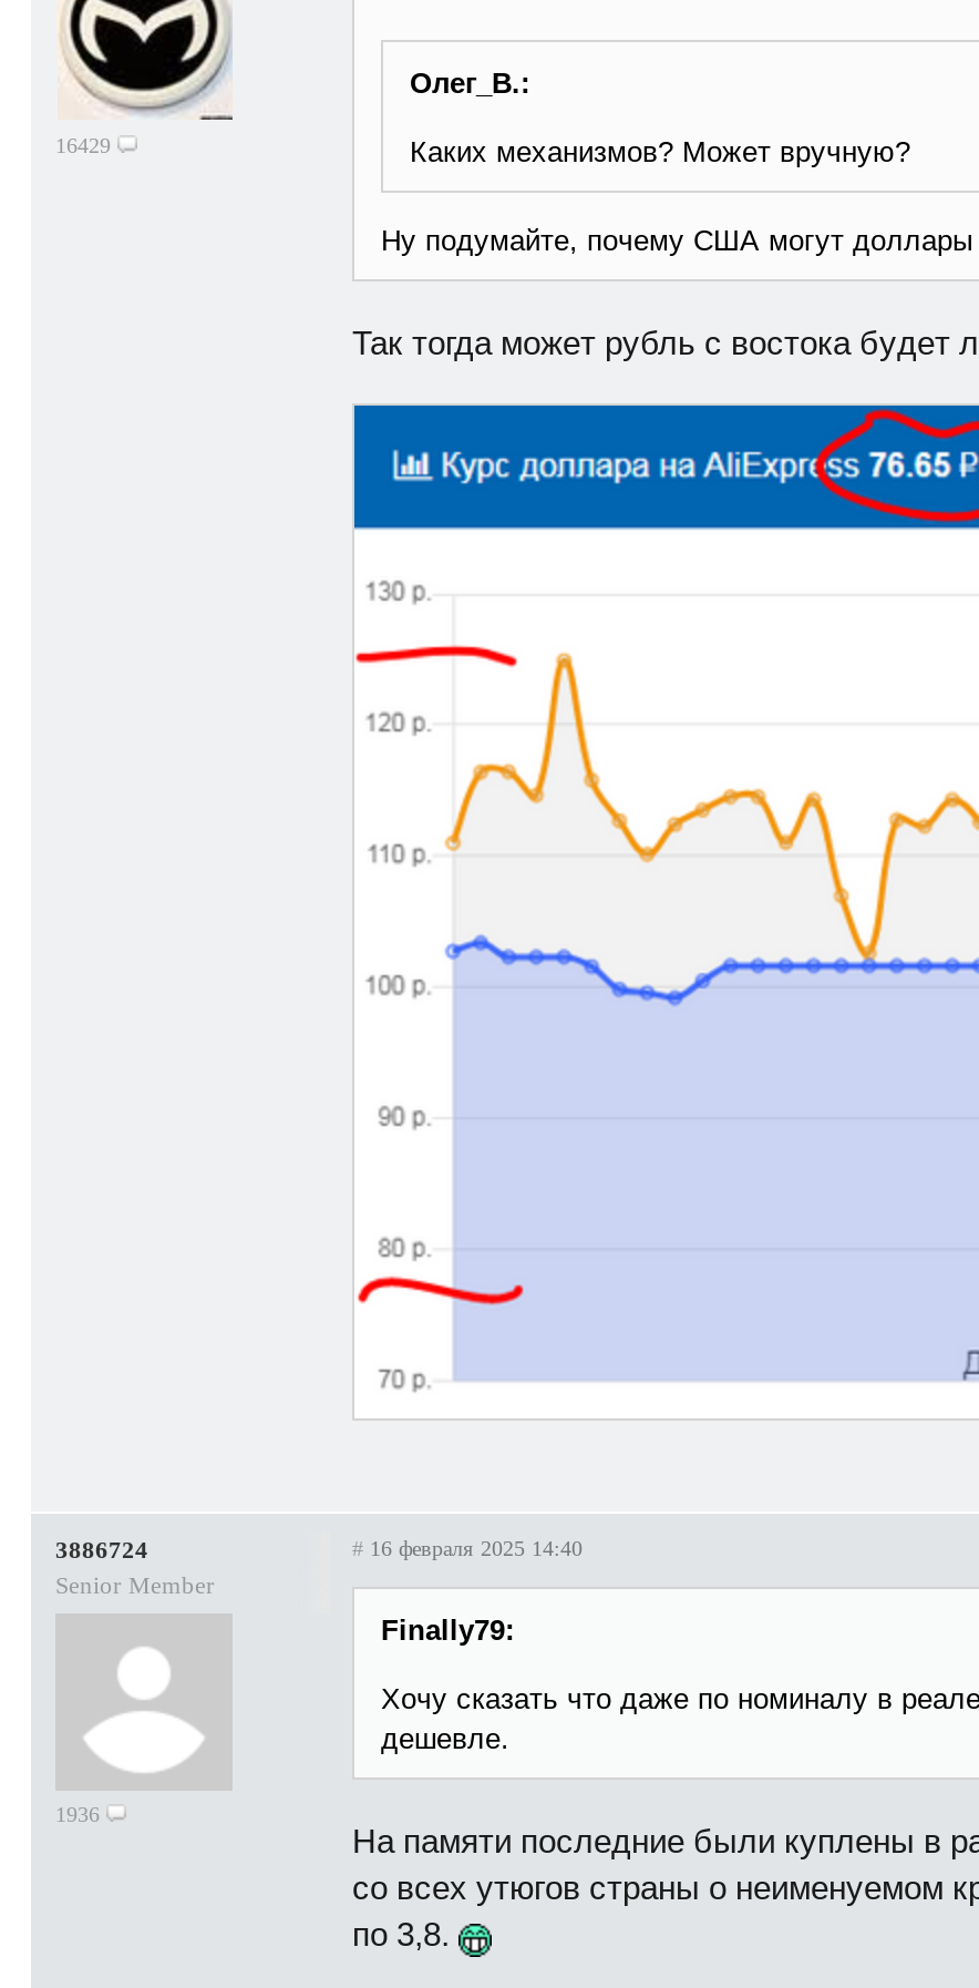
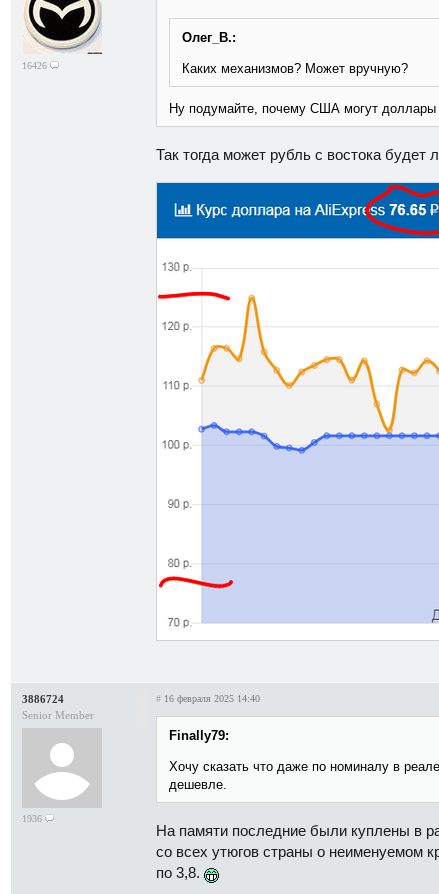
[55,133,117,157] 16429 -> [22,60,50,71] 16426

